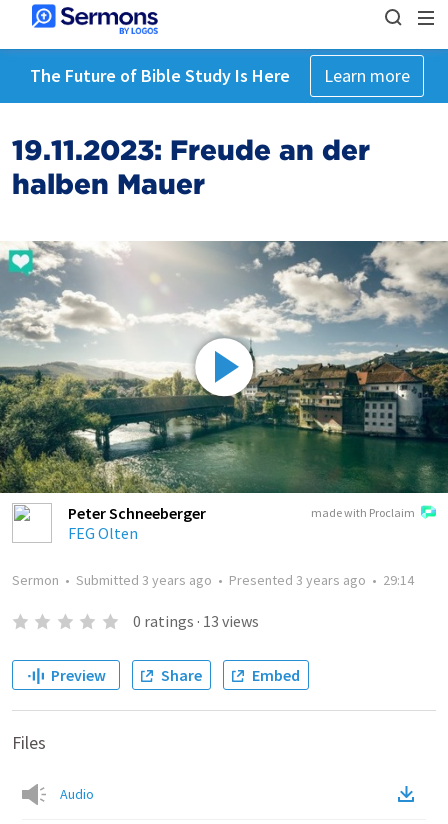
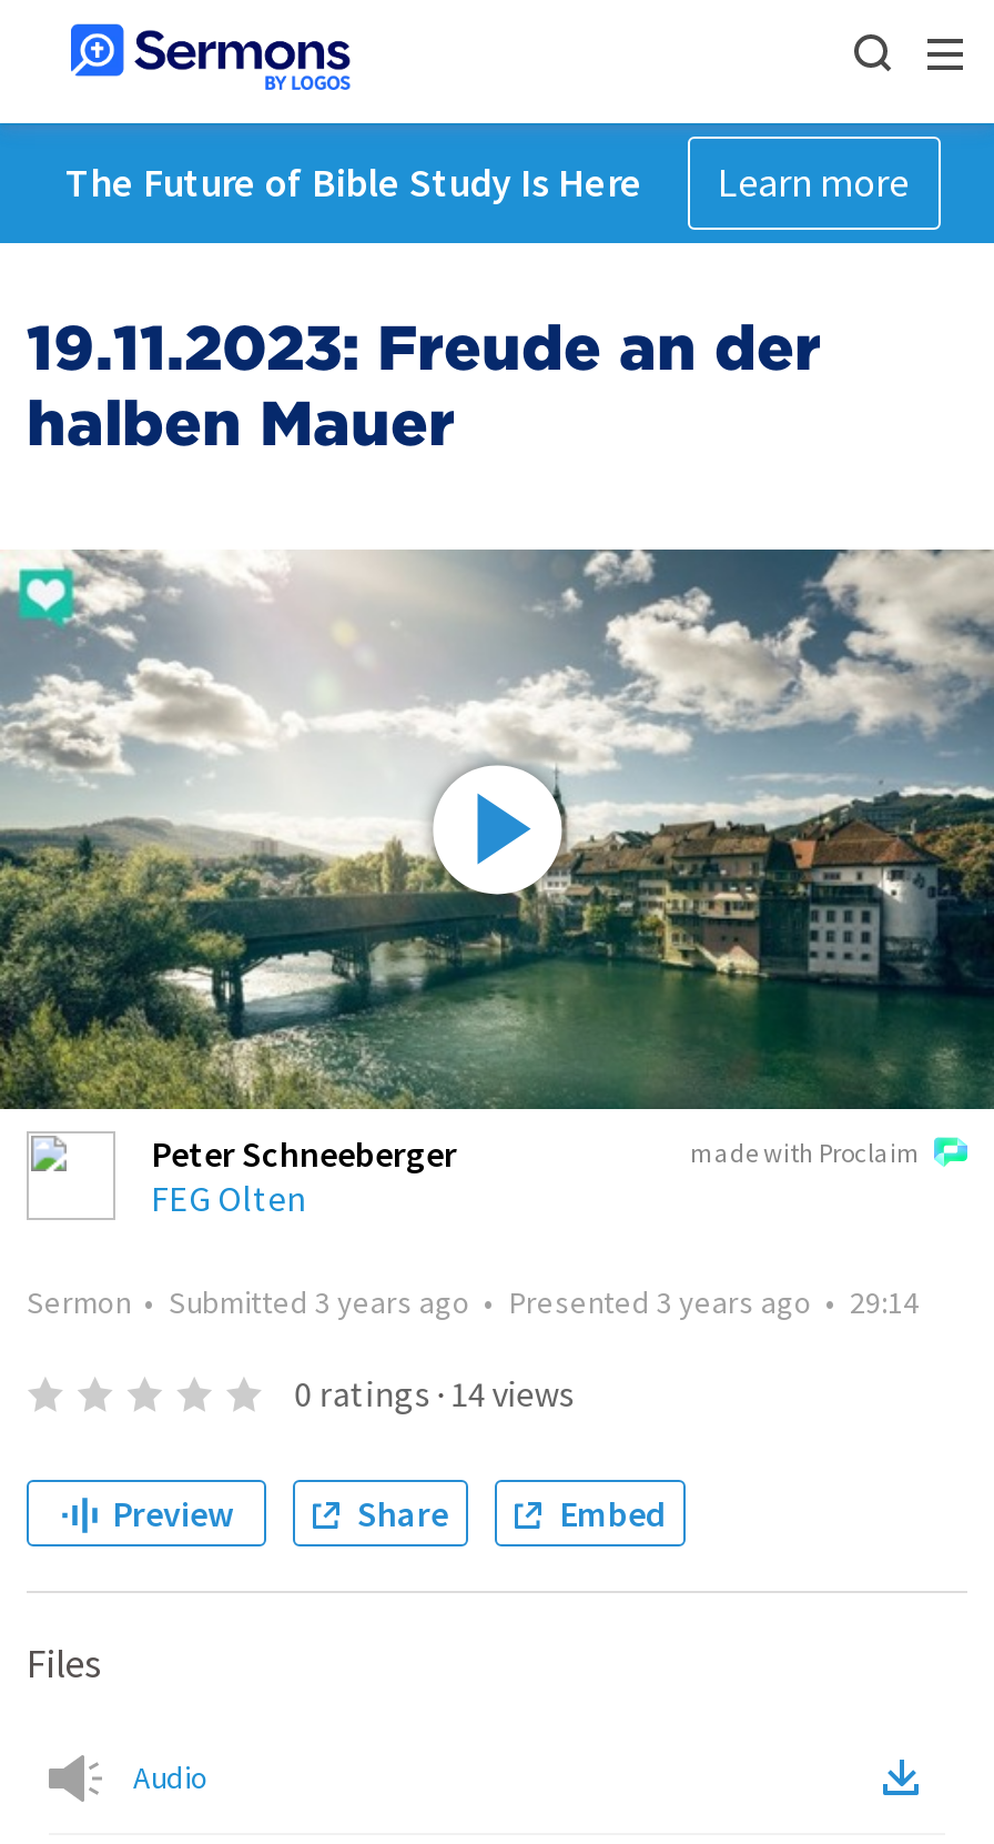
[133,611,259,631] 0 ratings · 13 views -> [294,1371,574,1415] 0 ratings · 14 views

